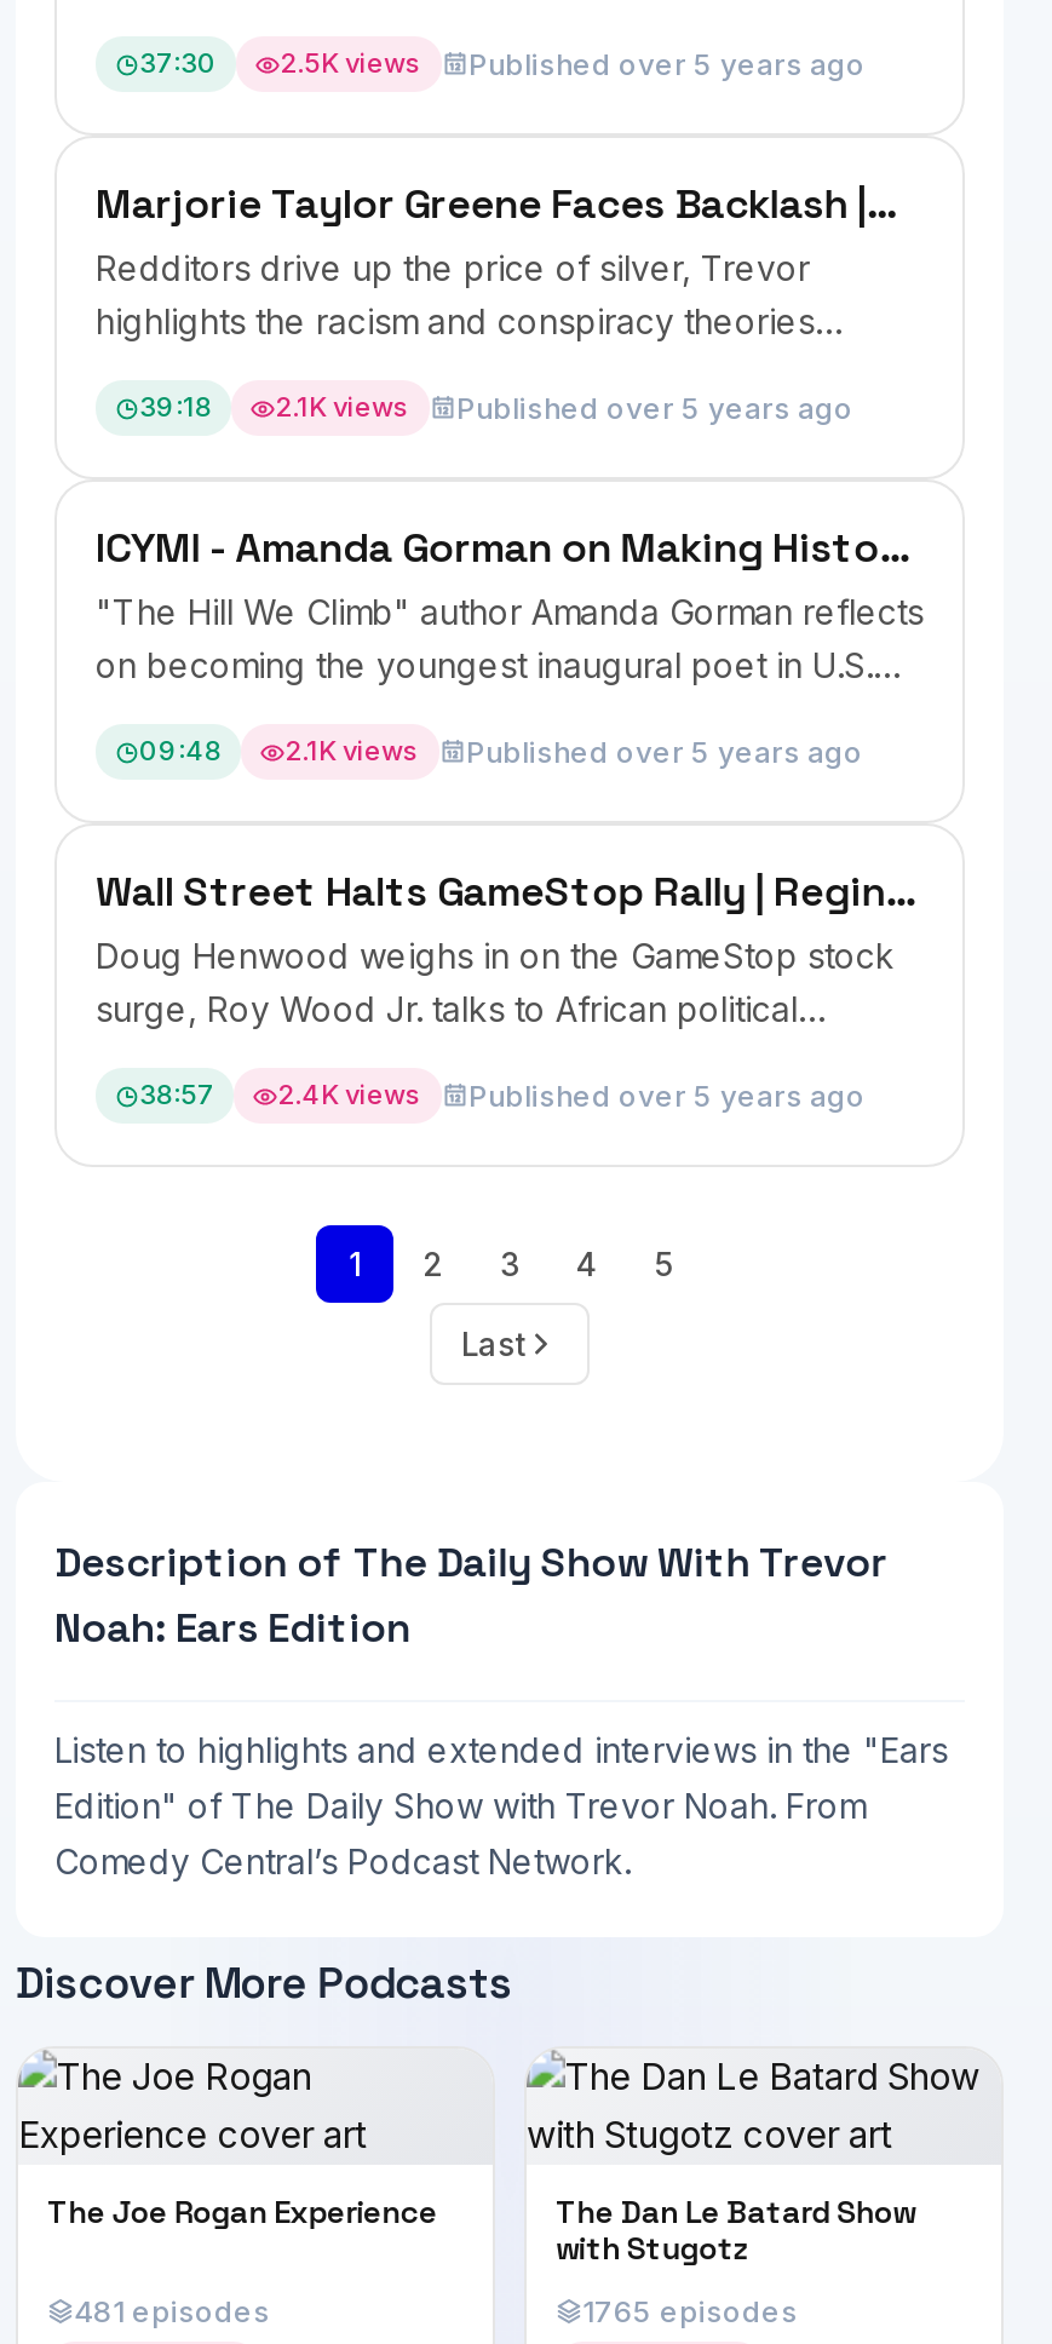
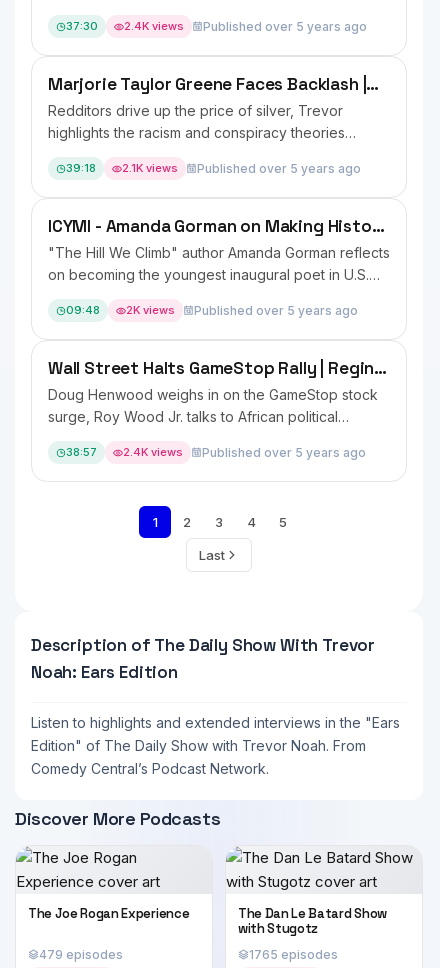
[280,46,422,80] 2.5K views -> [124,19,184,33] 2.4K views
[284,734,420,768] 2.1K views -> [126,303,175,317] 2K views
[74,2293,270,2329] 481 episodes -> [39,947,123,962] 479 episodes

